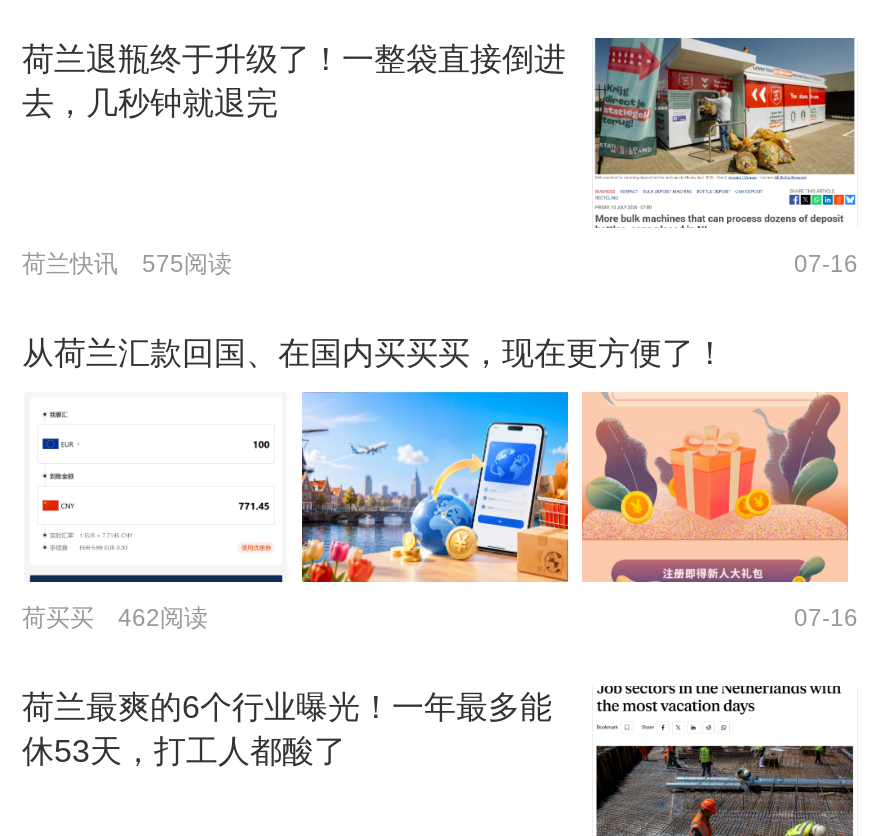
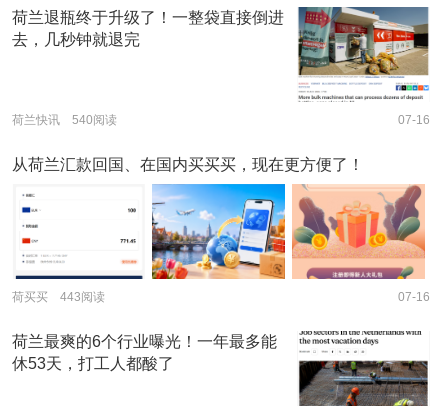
[22,250,232,278] 荷兰快讯 575阅读 -> [12,113,117,127] 荷兰快讯 540阅读
[22,605,208,633] 荷买买 462阅读 -> [12,290,105,304] 荷买买 443阅读

